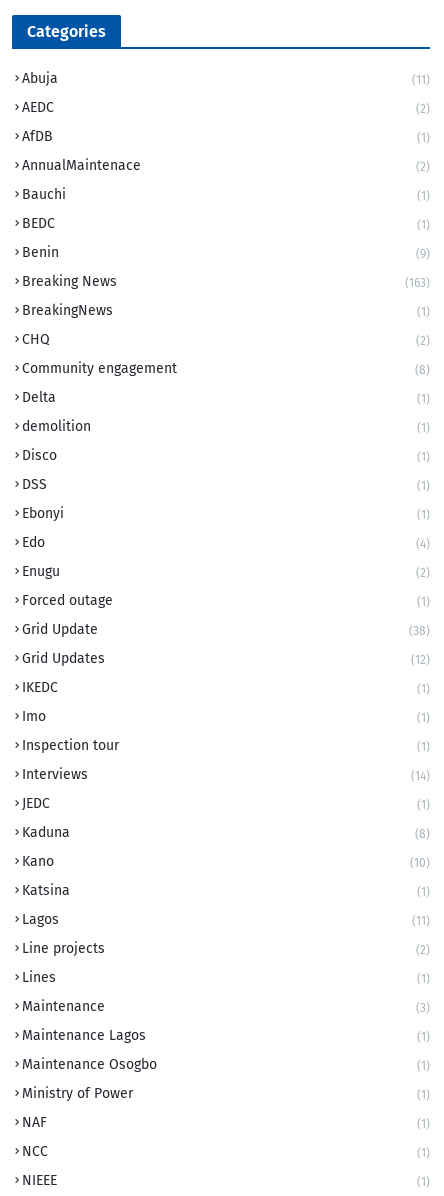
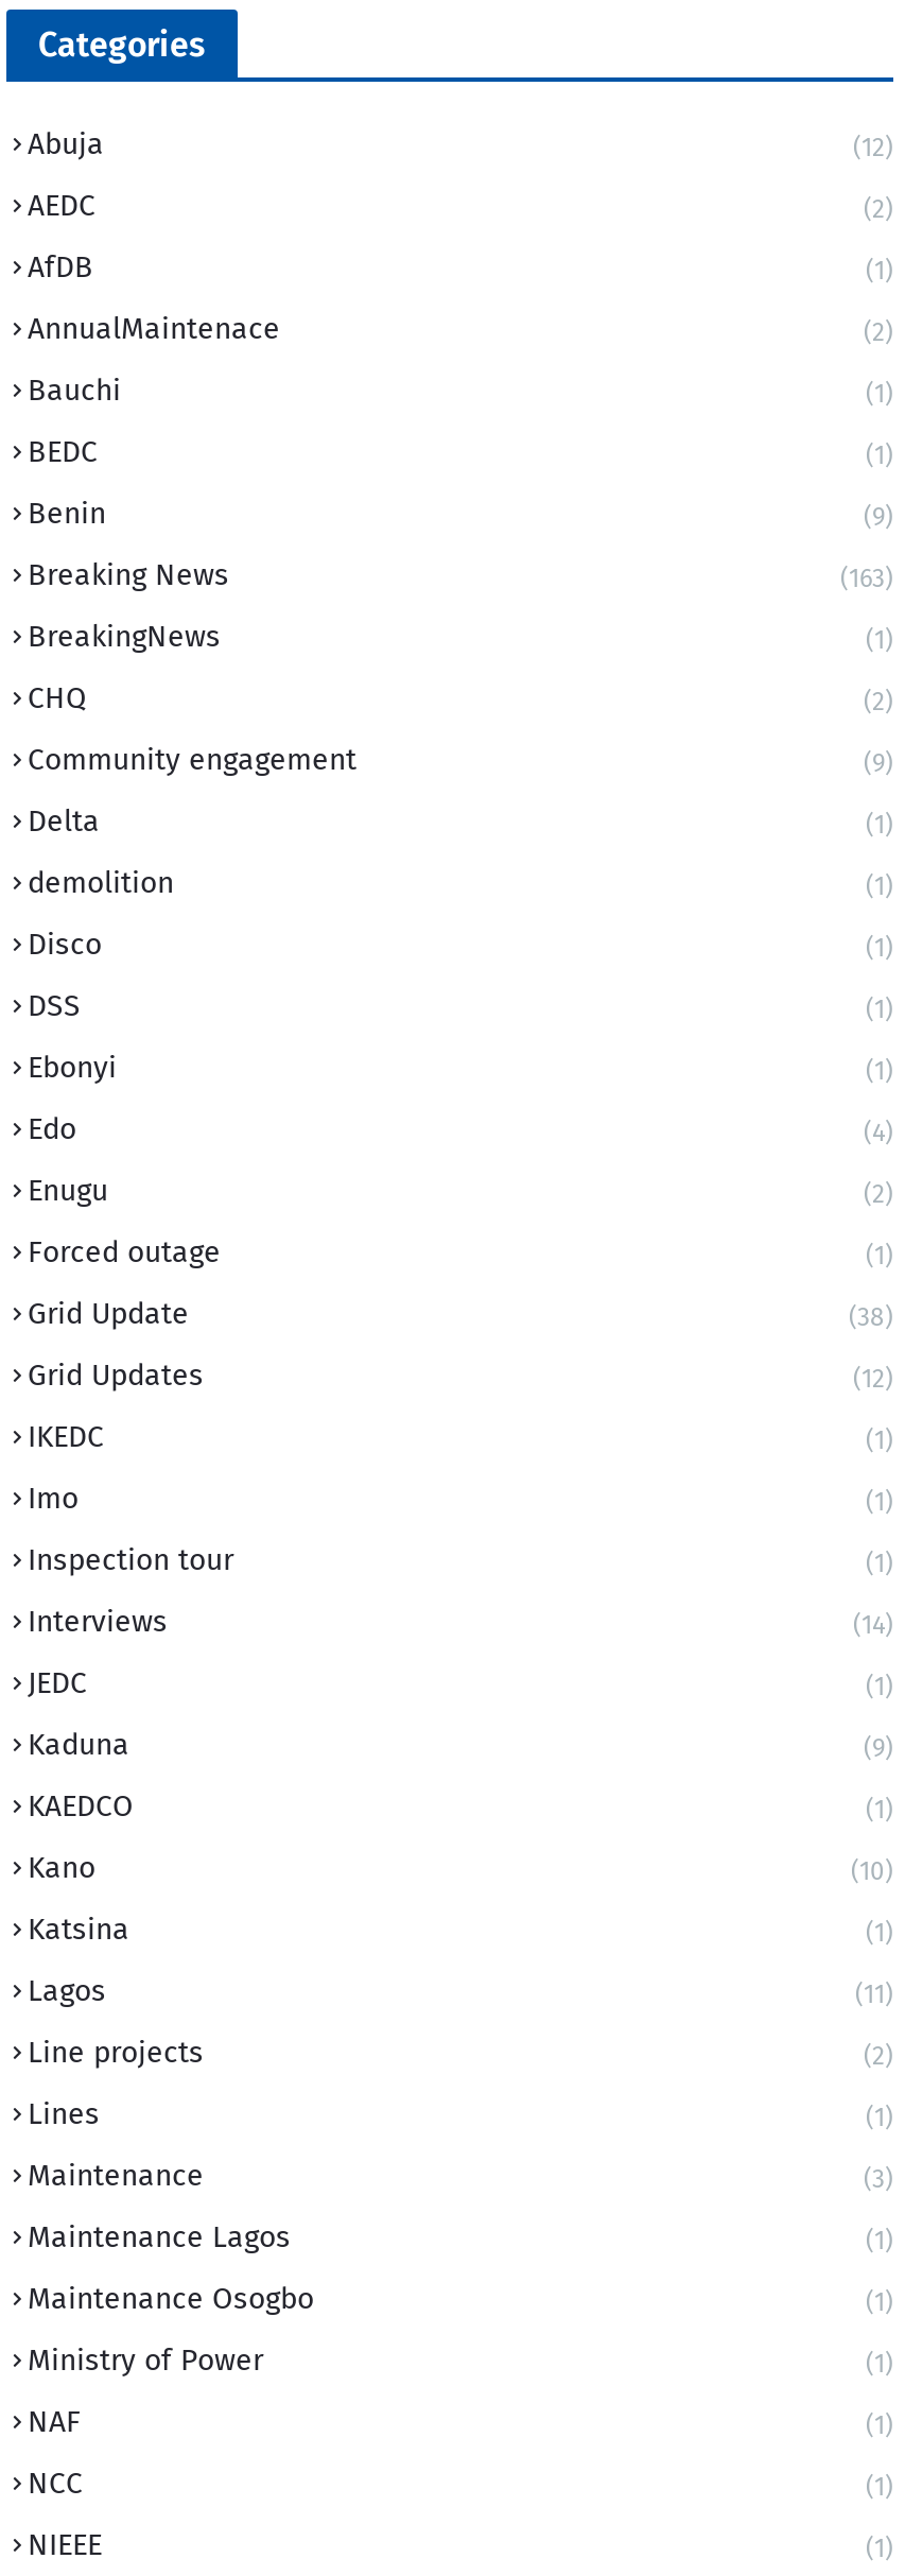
[412,73,430,87] (11) -> [853,133,893,163] (12)
[415,363,430,377] (8) -> [864,748,893,778] (9)
[415,827,430,841] (8) -> [28,1733,893,1825] (9) | KAEDCO | (1)

